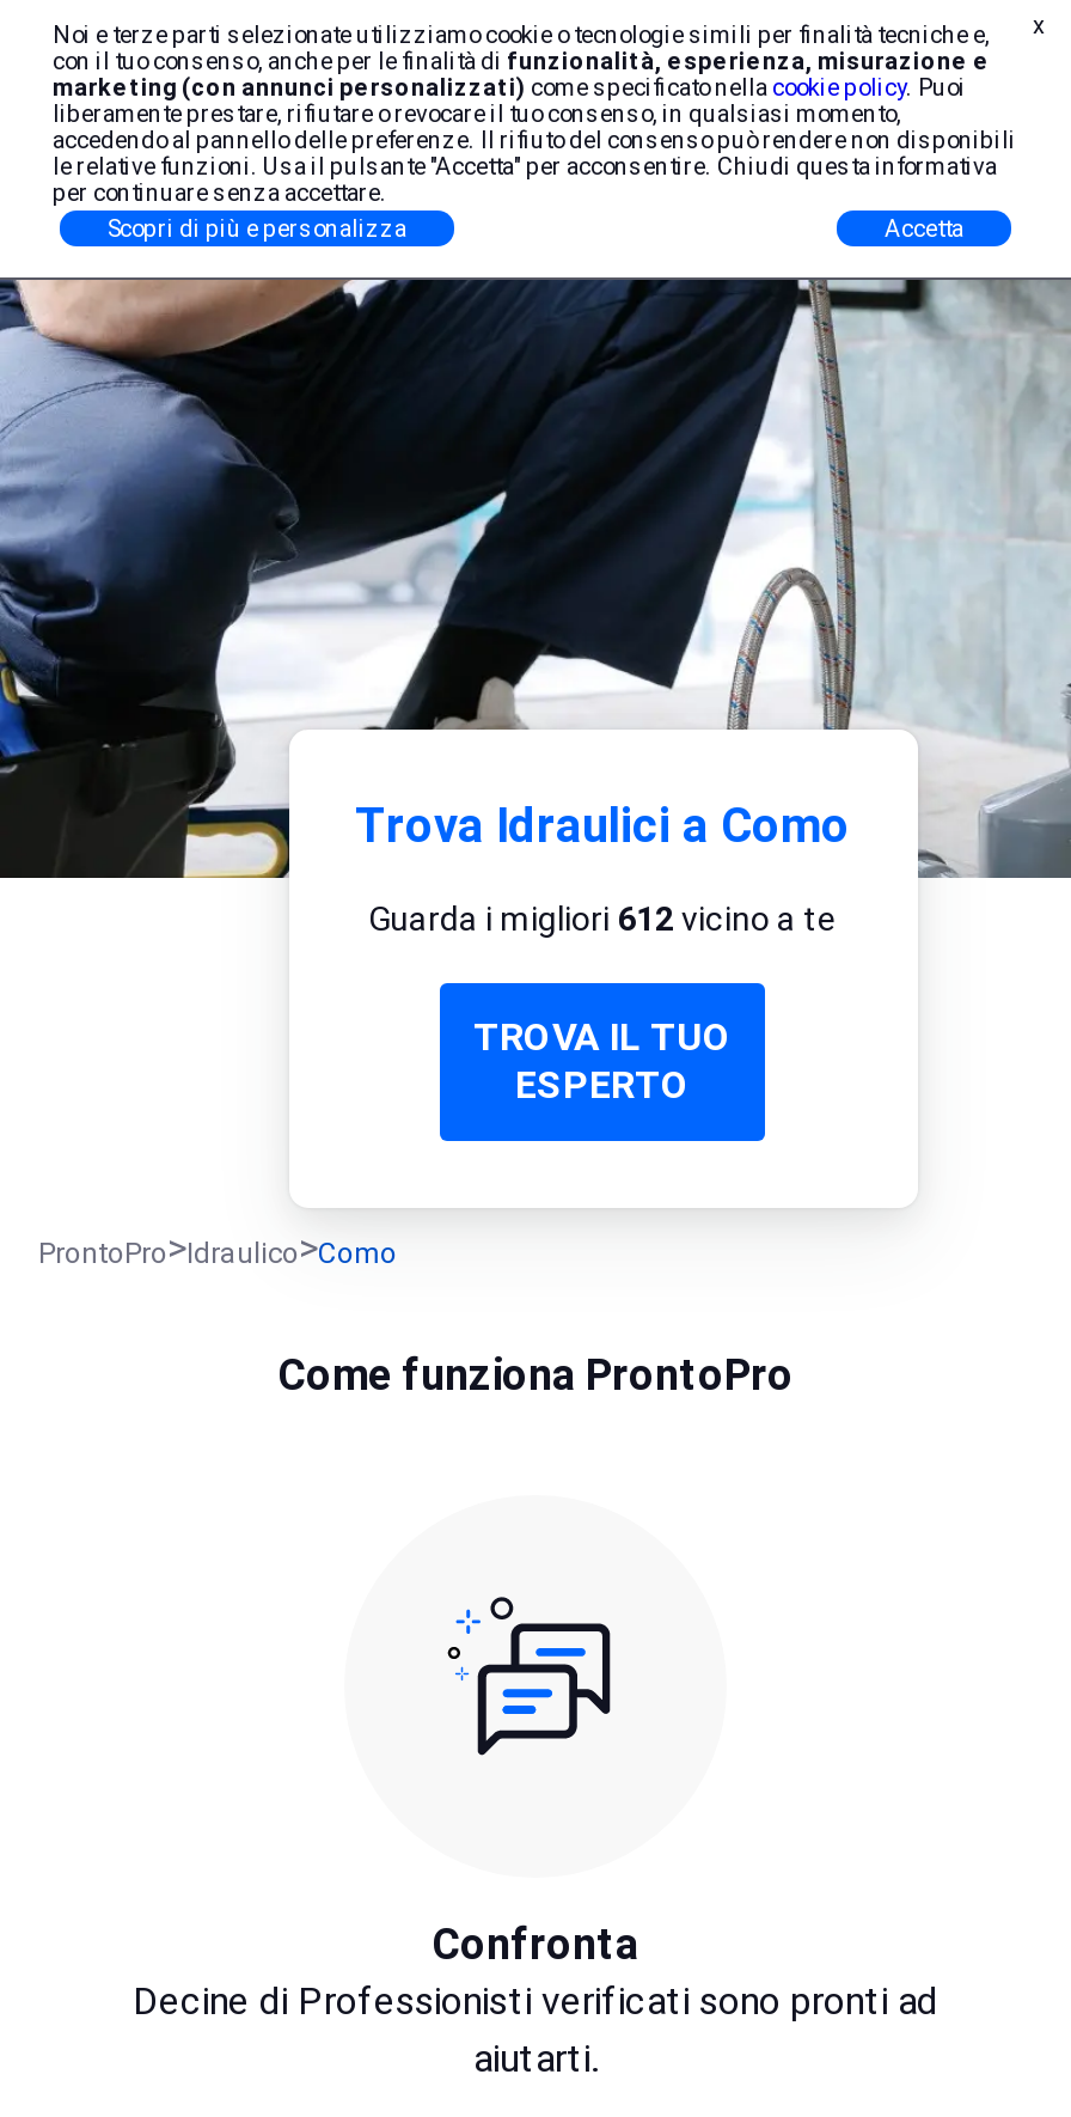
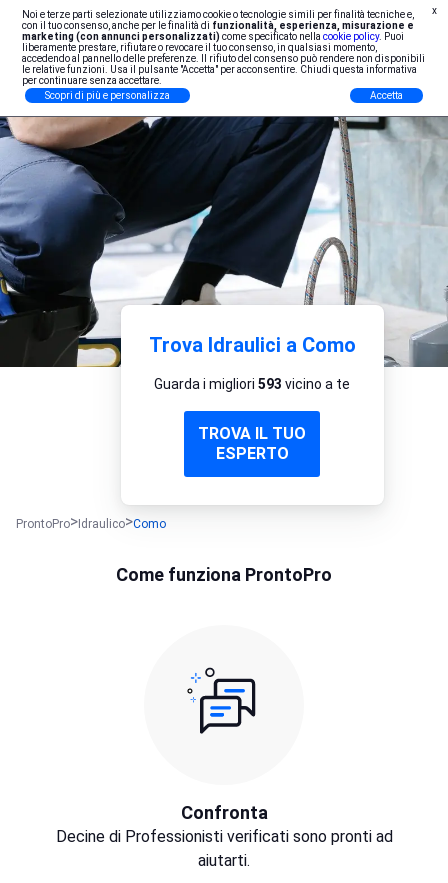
[368,899,837,937] Guarda i migliori 612 vicino a te -> [154,376,350,392] Guarda i migliori 593 vicino a te

